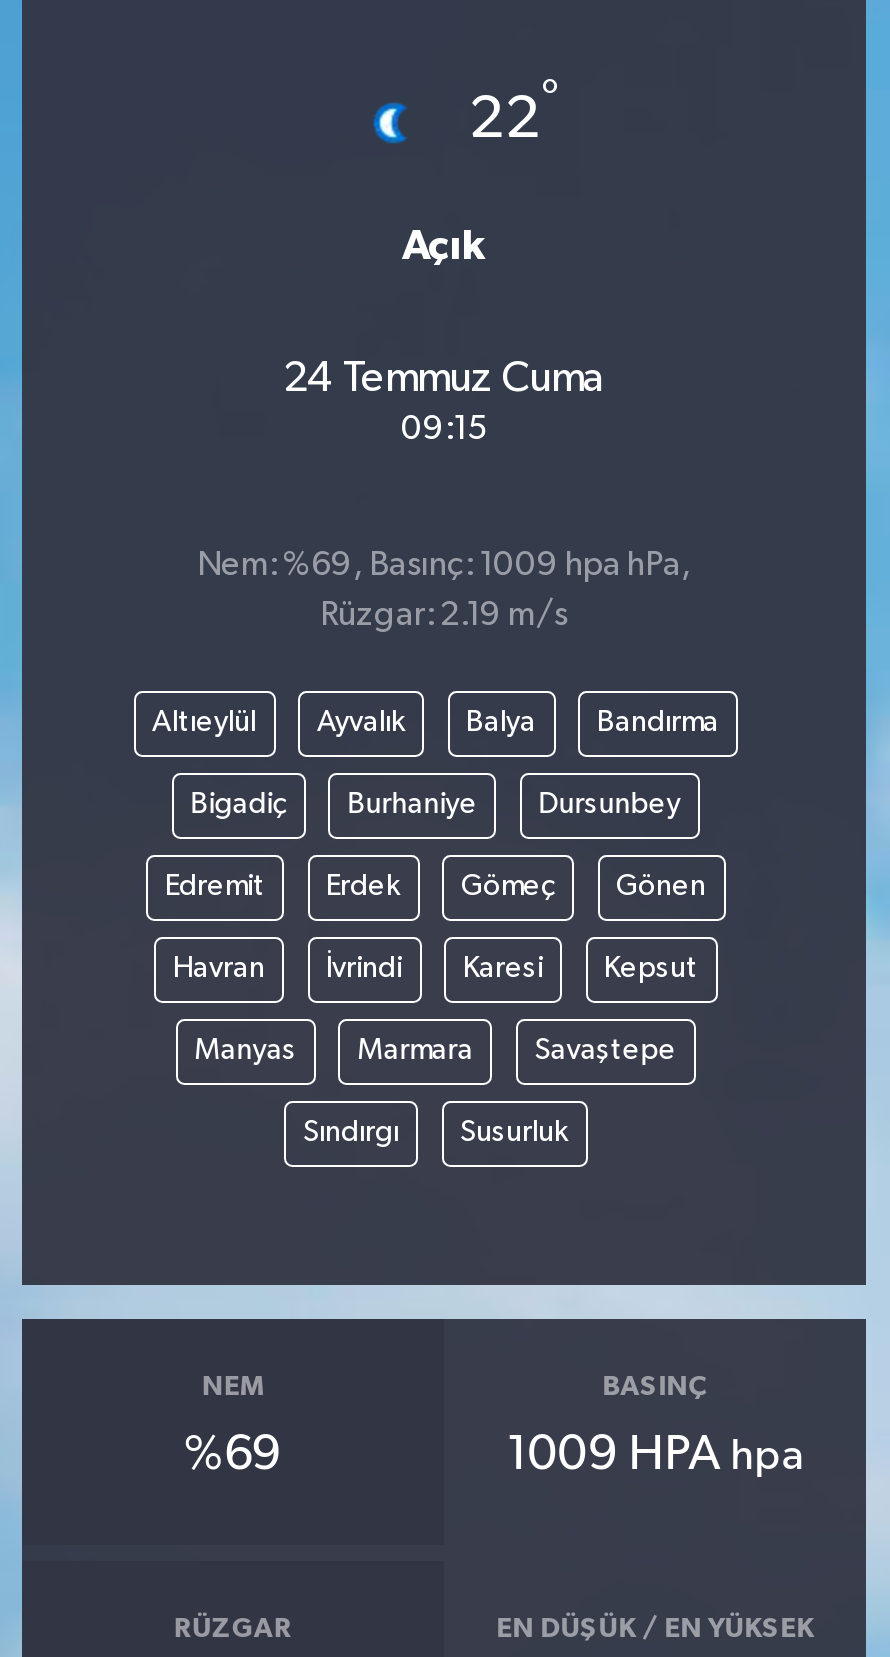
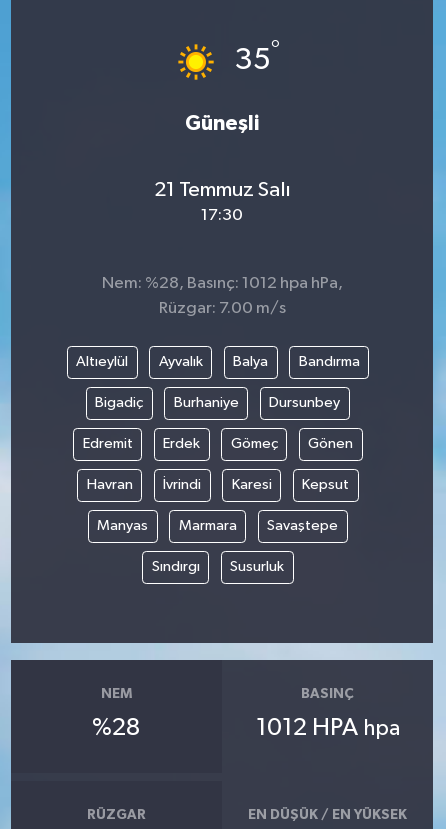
[358,78,559,159] [image] | 22° -> [177,39,280,81] [image] | 35°
[402,224,486,266] Açık -> [185,112,259,133] Güneşli
[283,357,605,447] 24 Temmuz Cuma | 09:15 -> [153,179,290,224] 21 Temmuz Salı | 17:30
[197,548,691,582] Nem: %69, Basınç: 1009 hpa hPa, -> [101,274,342,291] Nem: %28, Basınç: 1012 hpa hPa,
[320,598,568,632] Rüzgar: 2.19 m/s -> [158,299,285,316] Rüzgar: 7.00 m/s
[184,1431,282,1479] %69 -> [92,716,140,740] %28
[506,1431,804,1479] 1009 HPA hpa -> [256,716,400,740] 1012 HPA hpa

